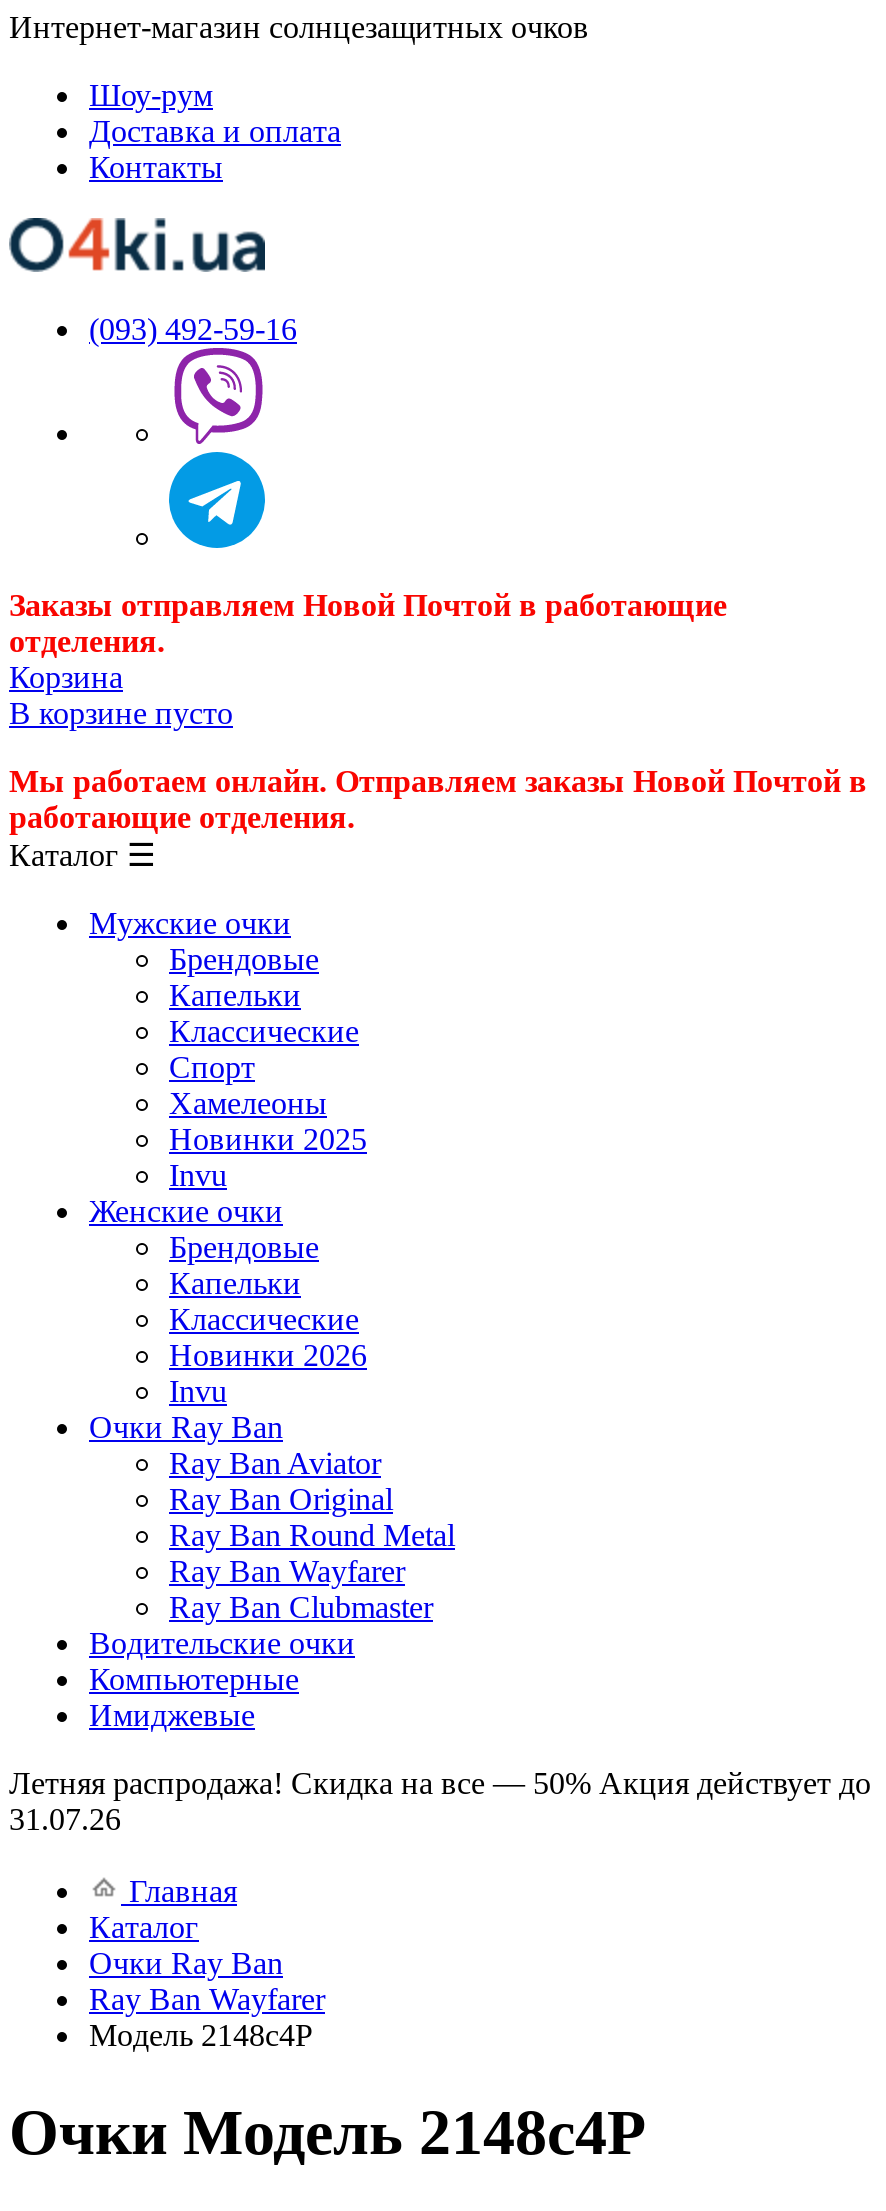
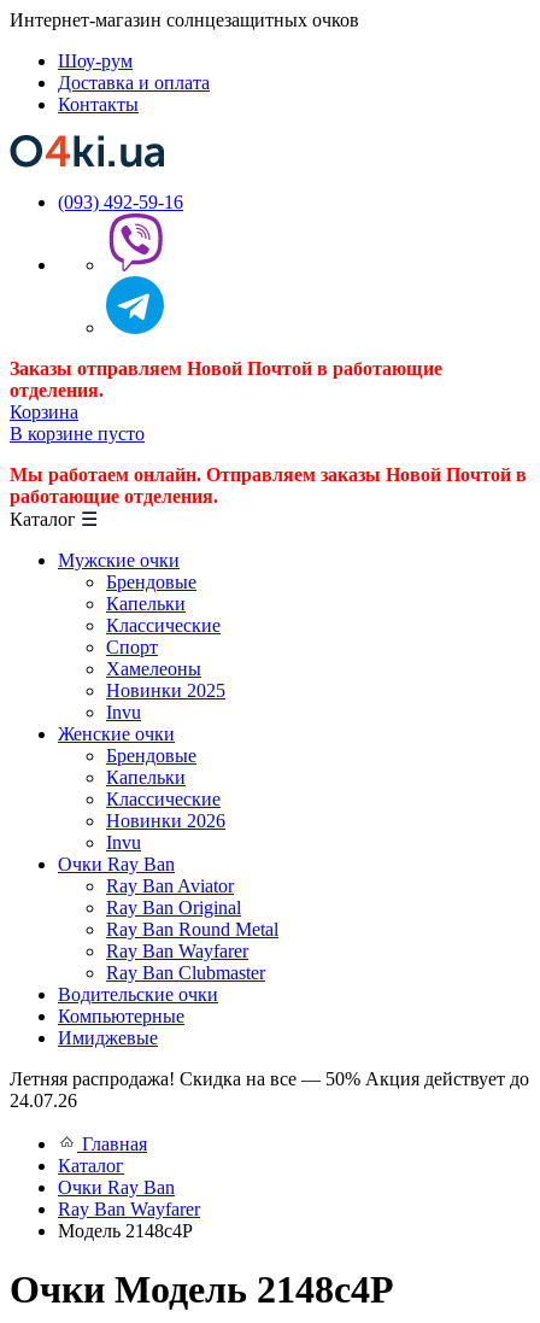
[9,1802,121,1836] 31.07.26 -> [10,1090,77,1111] 24.07.26

